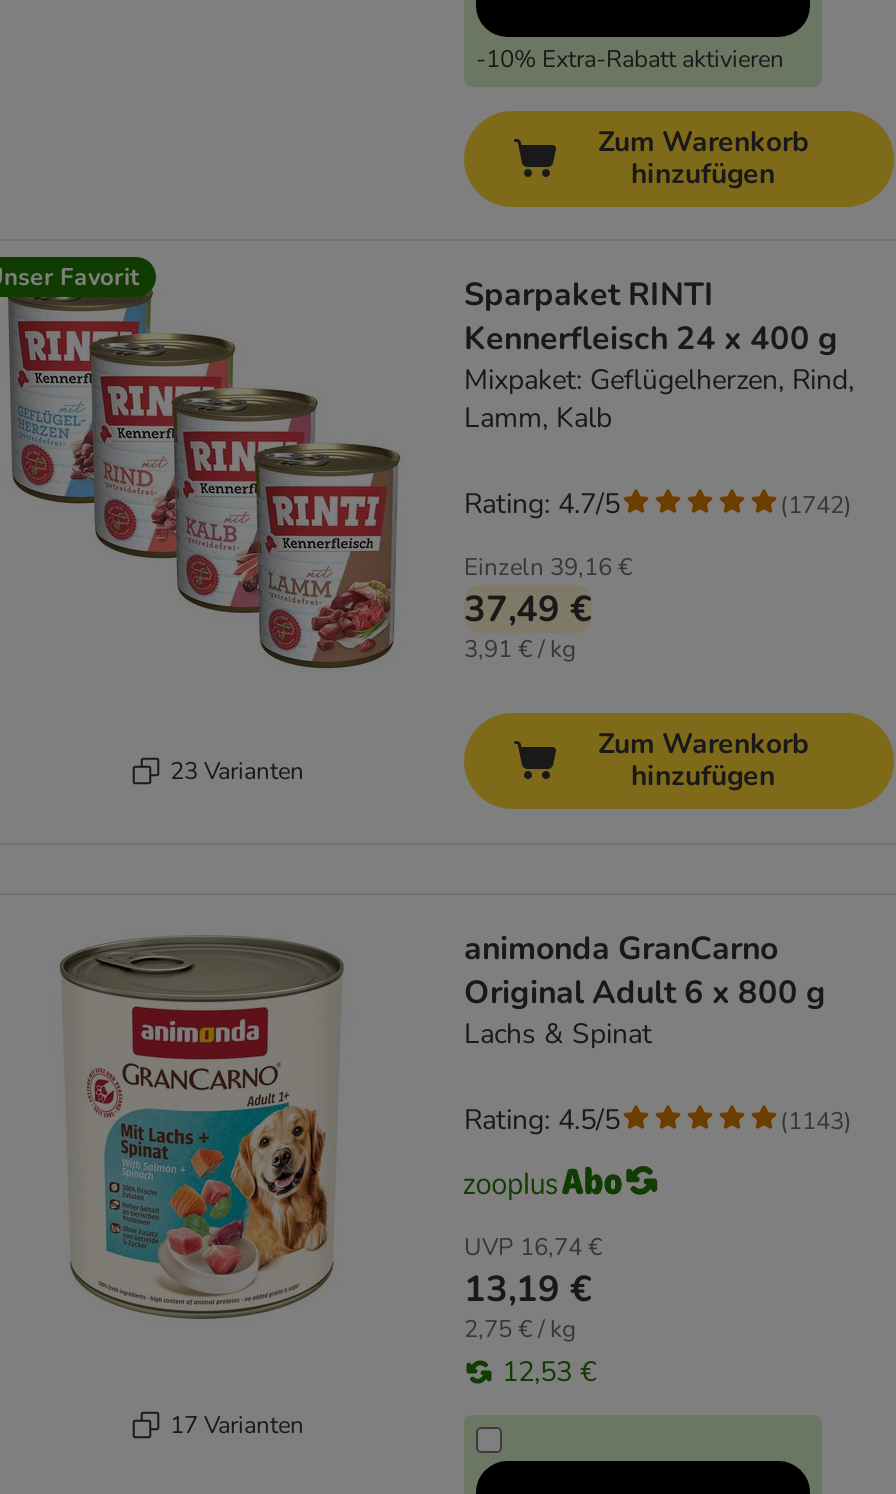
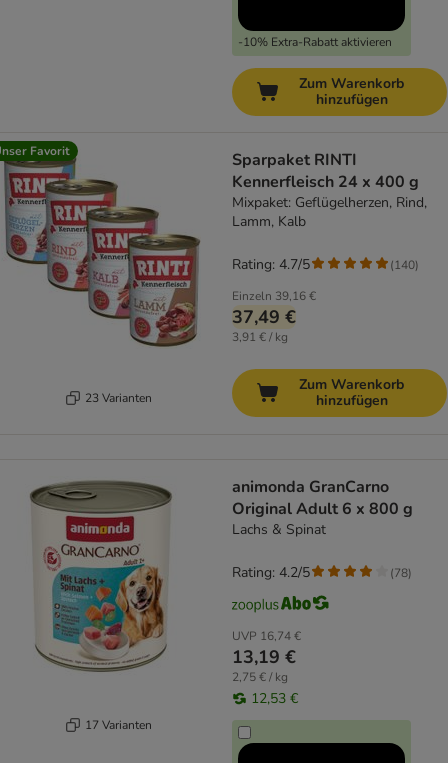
[780,488,852,520] (1742) -> [390,257,419,273] (140)
[464,1101,620,1139] Rating: 4.5/5 -> [232,563,310,582] Rating: 4.2/5
[780,1104,852,1136] (1143) -> [390,565,412,581] (78)

